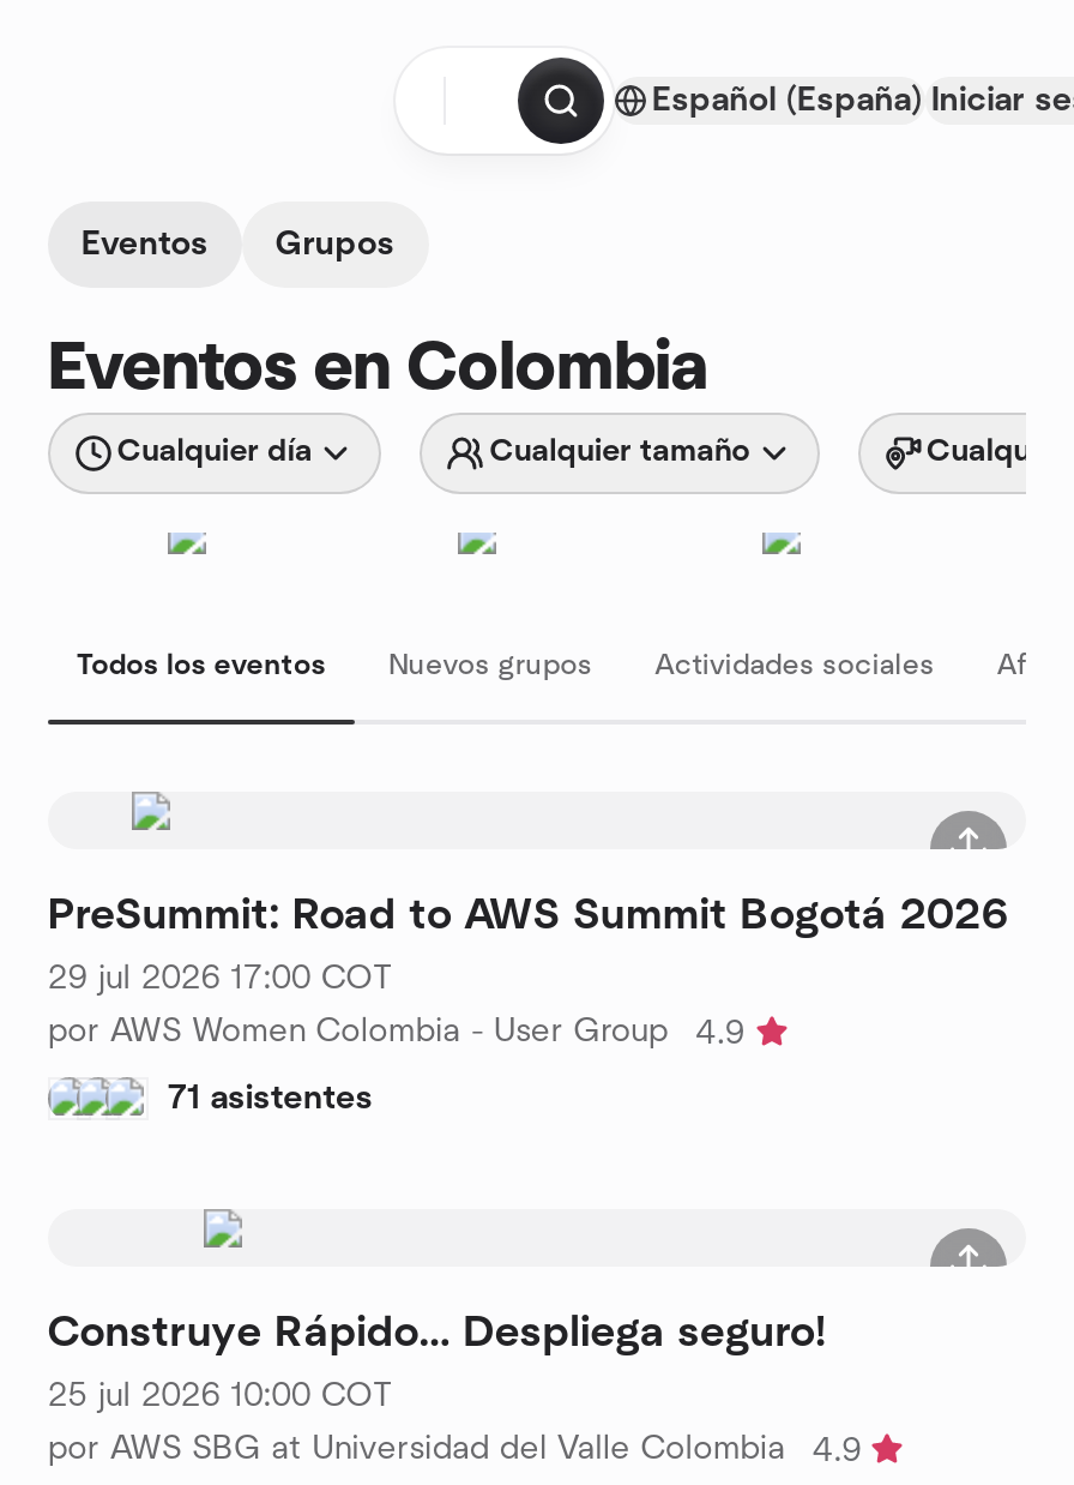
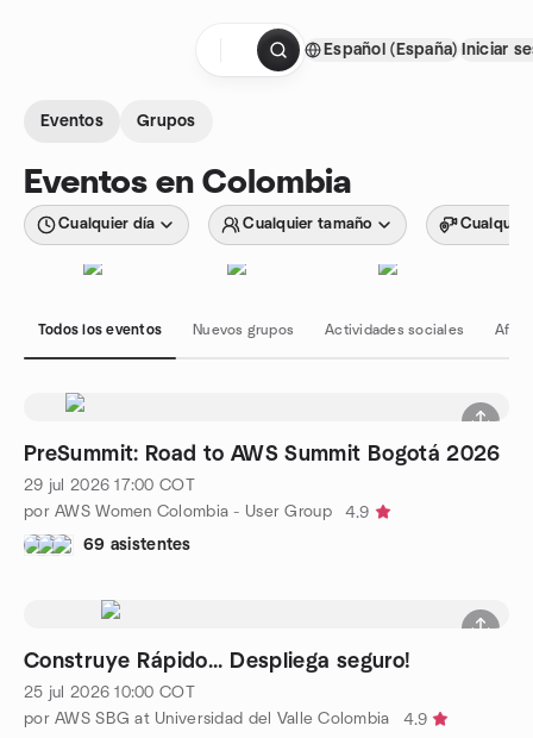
[168,1081,373,1114] 71 asistentes -> [83,536,191,553] 69 asistentes

